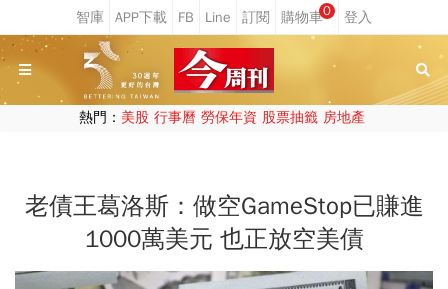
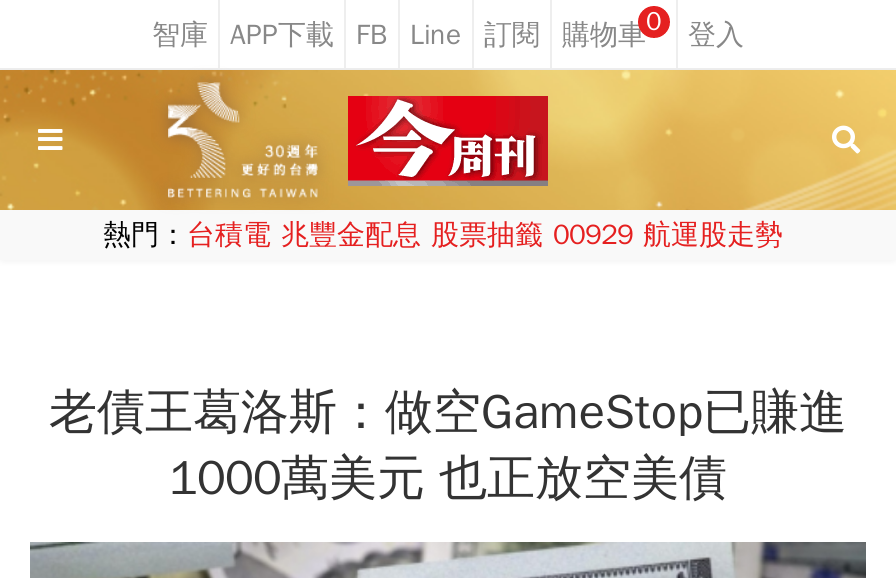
[78,109,364,126] 熱門：美股 行事曆 勞保年資 股票抽籤 房地產 -> [103,218,783,252] 熱門：台積電 兆豐金配息 股票抽籤 00929 航運股走勢

